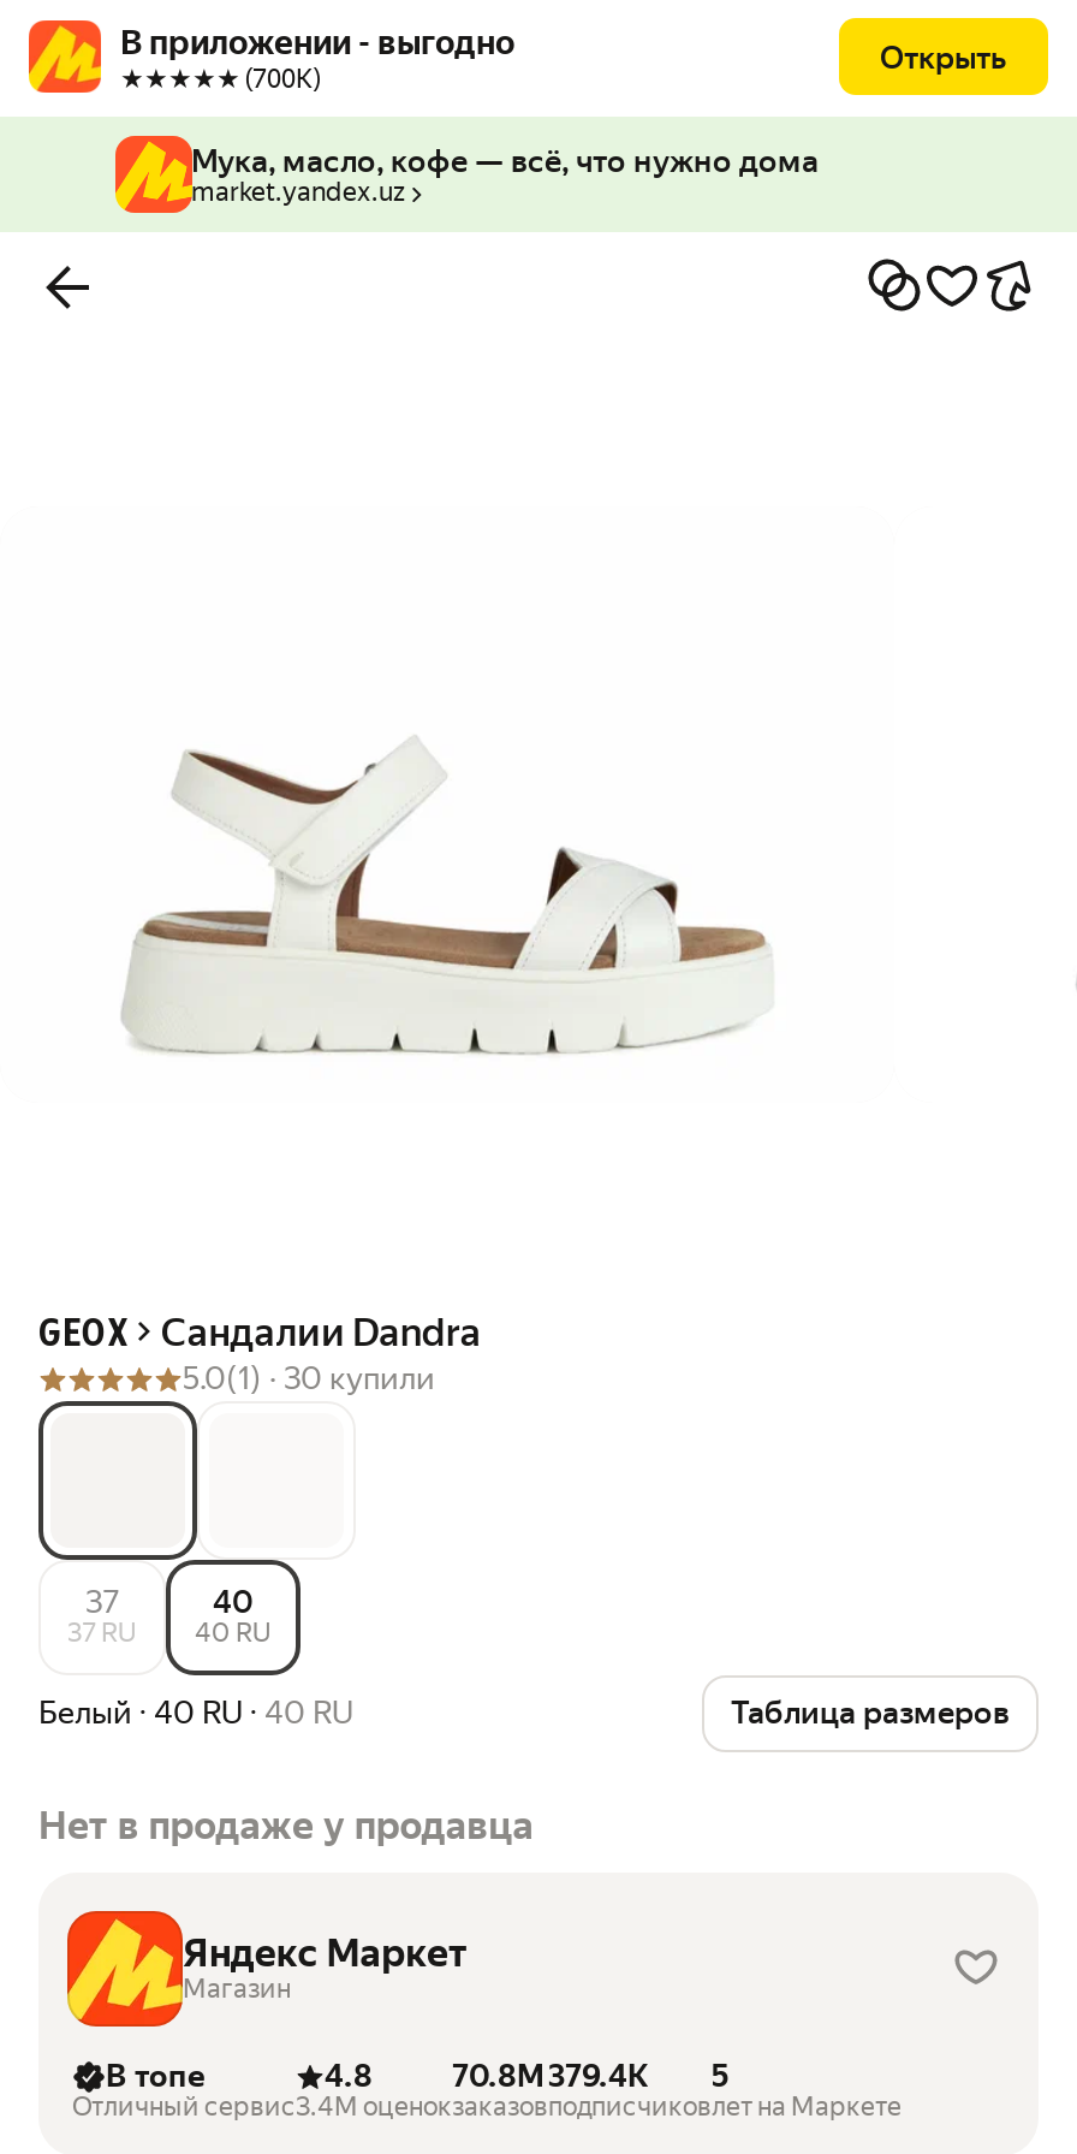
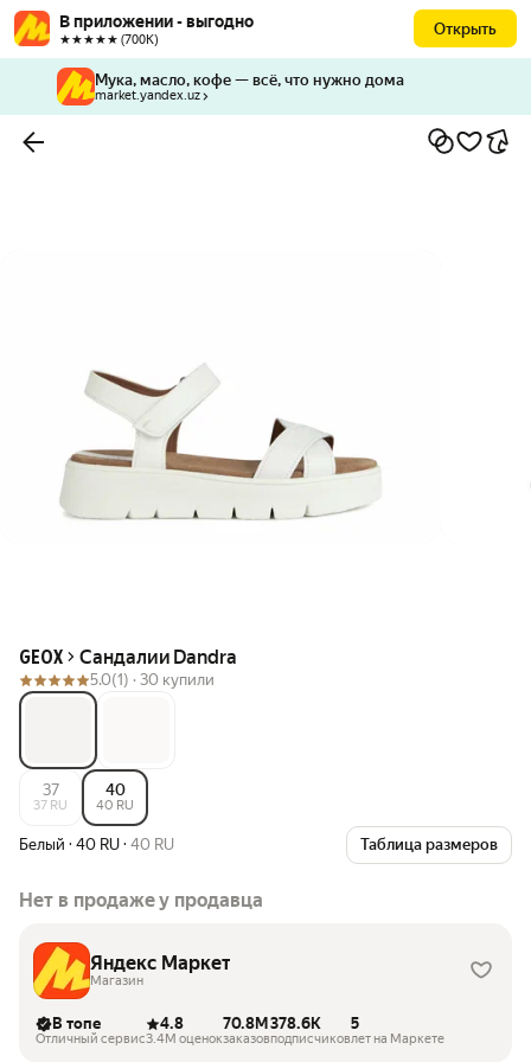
[452,2058,728,2094] 70.8M 379.4K 5 -> [223,1015,359,1032] 70.8M 378.6K 5

